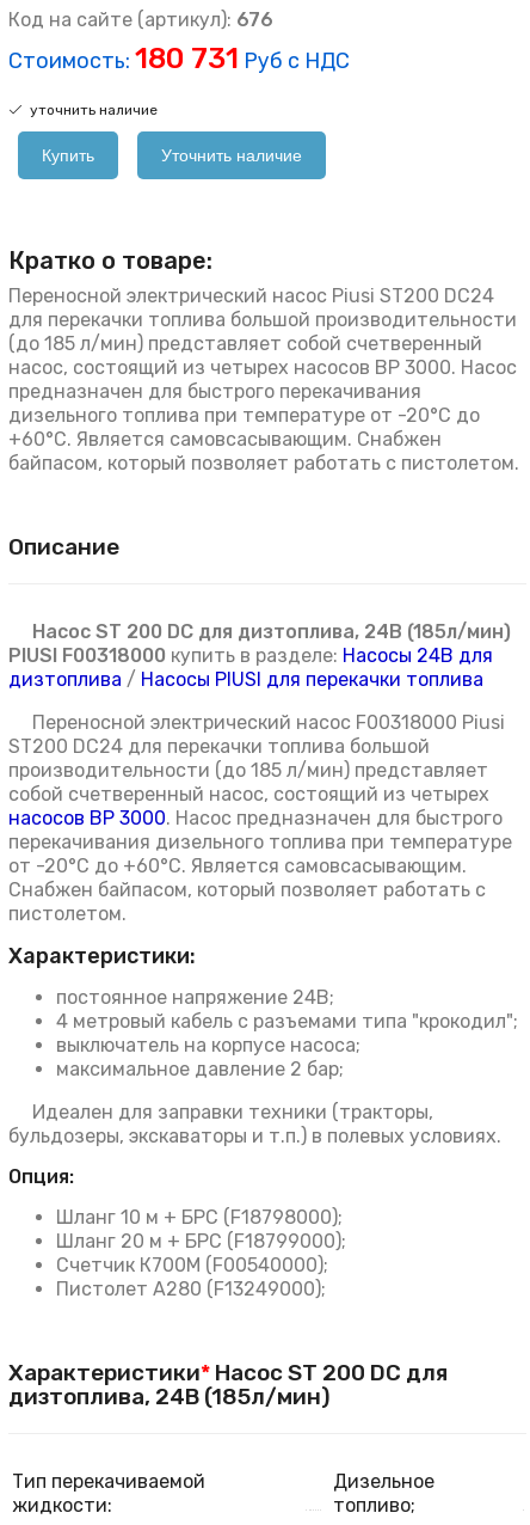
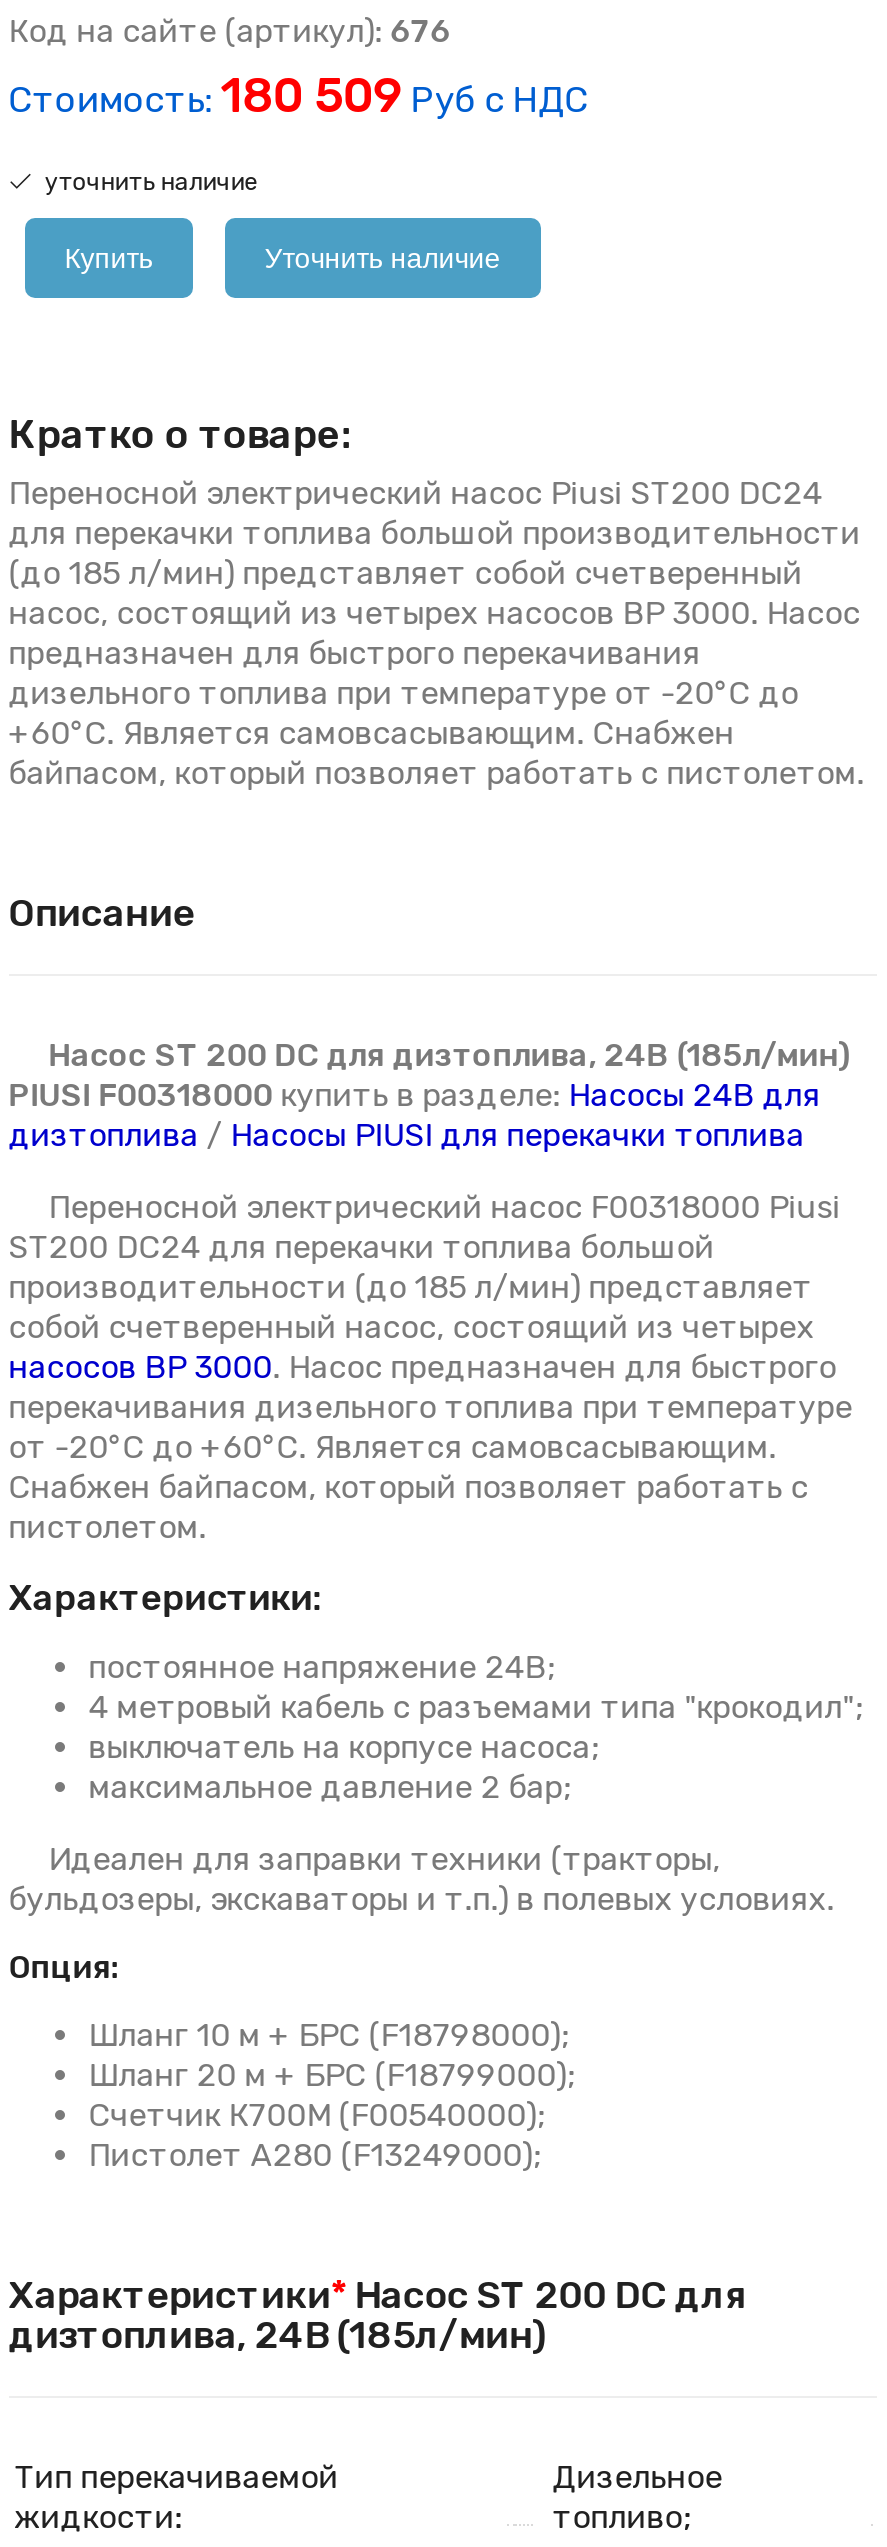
[8,42,349,75] Cтоимость: 180 731 Руб с НДС -> [8,68,588,124] Cтоимость: 180 509 Руб с НДС

